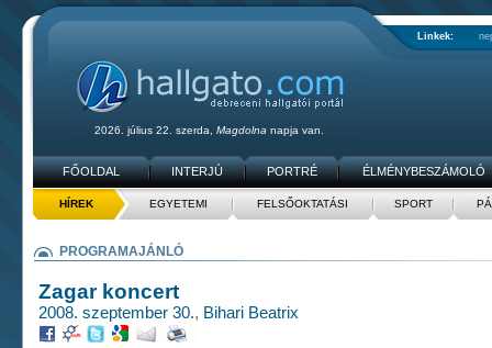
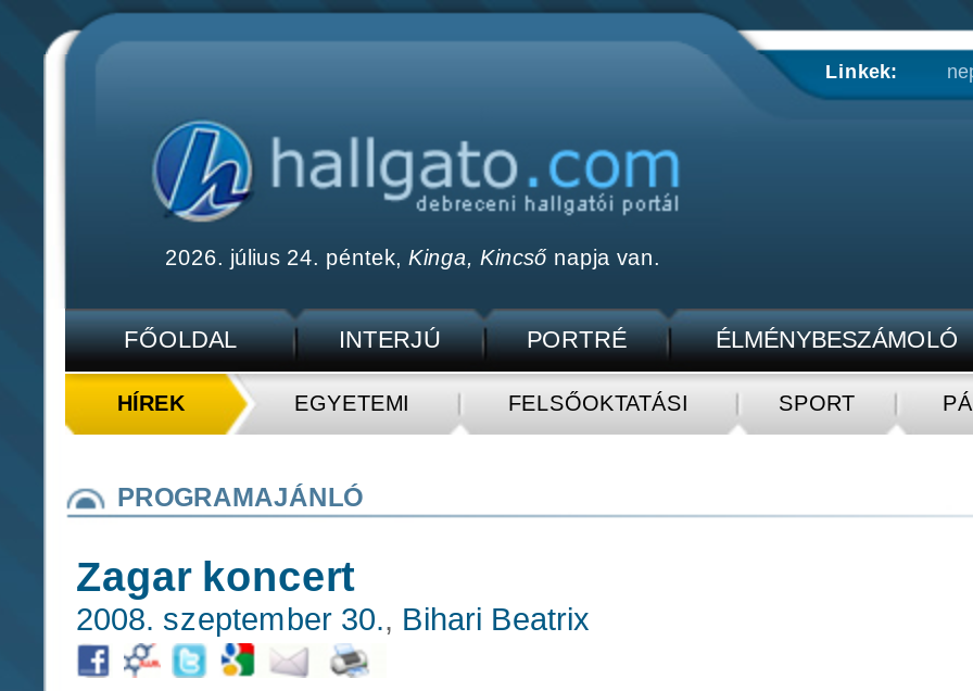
[94,124,323,136] 2026. július 22. szerda, Magdolna napja van. -> [165,246,660,269] 2026. július 24. péntek, Kinga, Kincső napja van.

